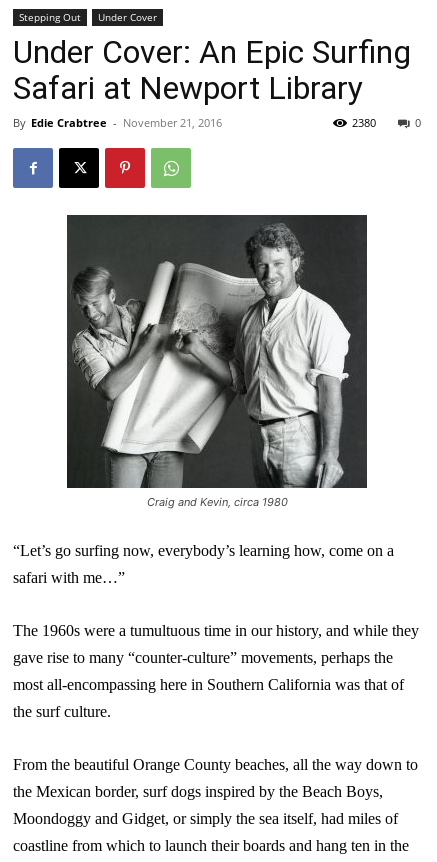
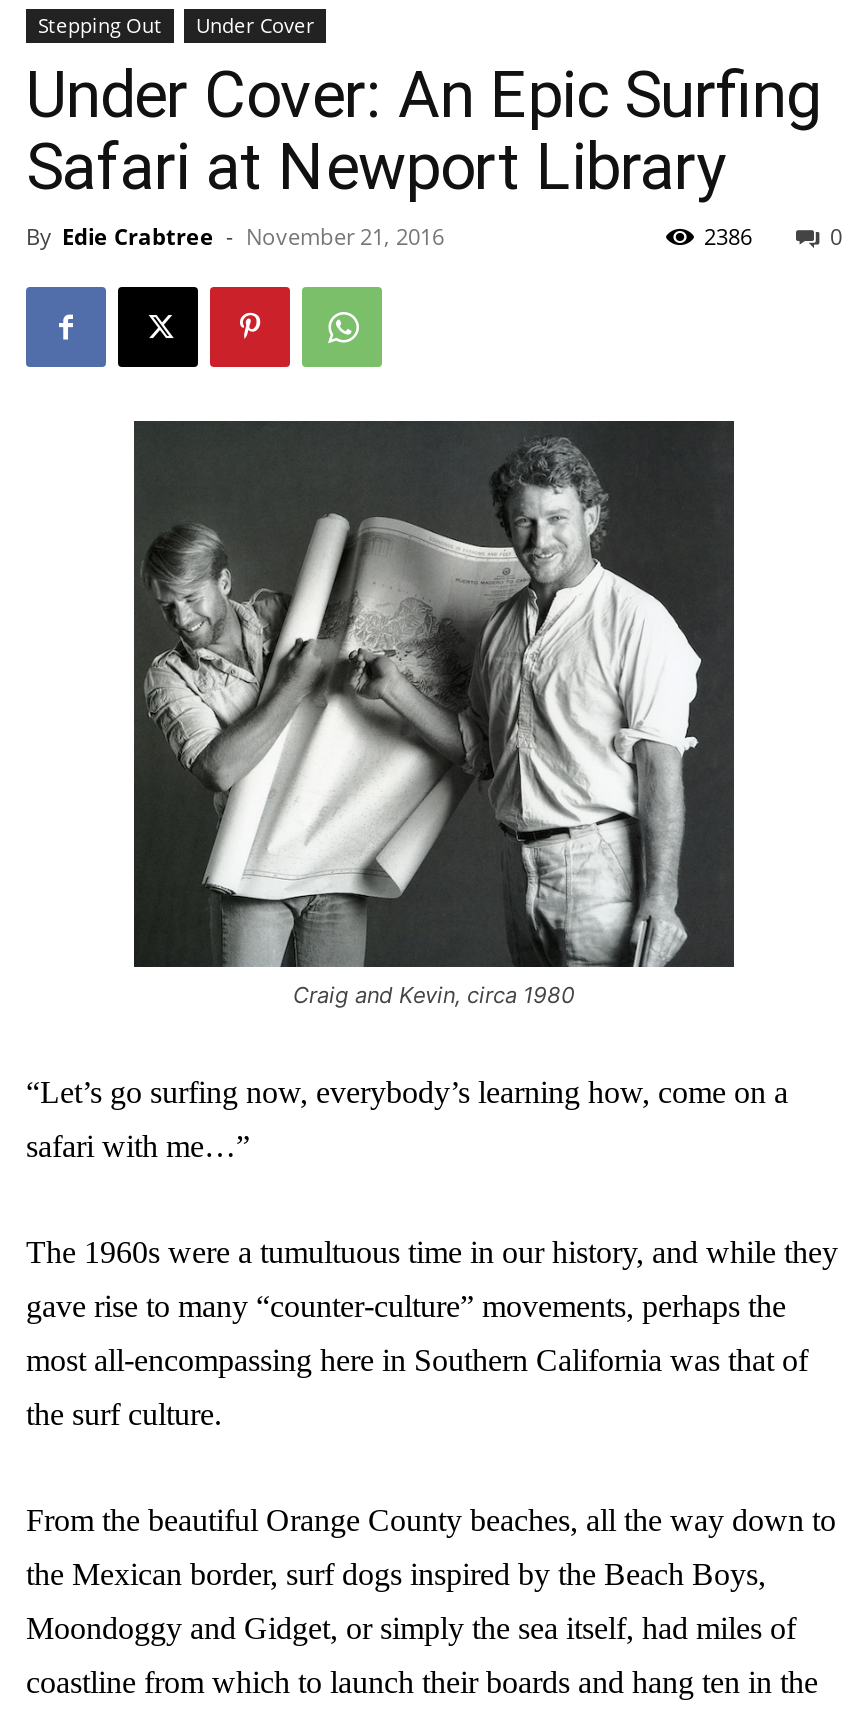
[352,115,376,130] 2380 -> [704,221,752,251] 2386

